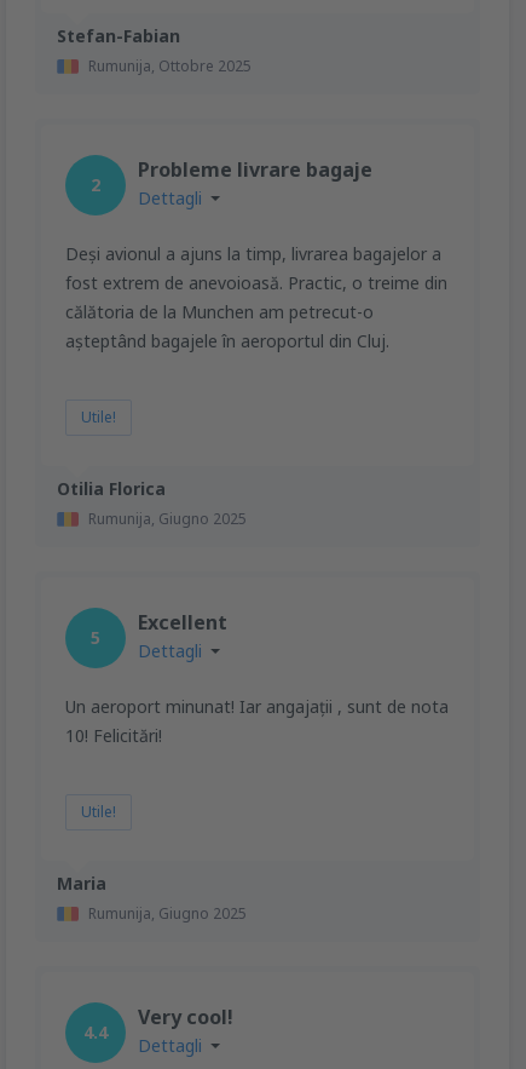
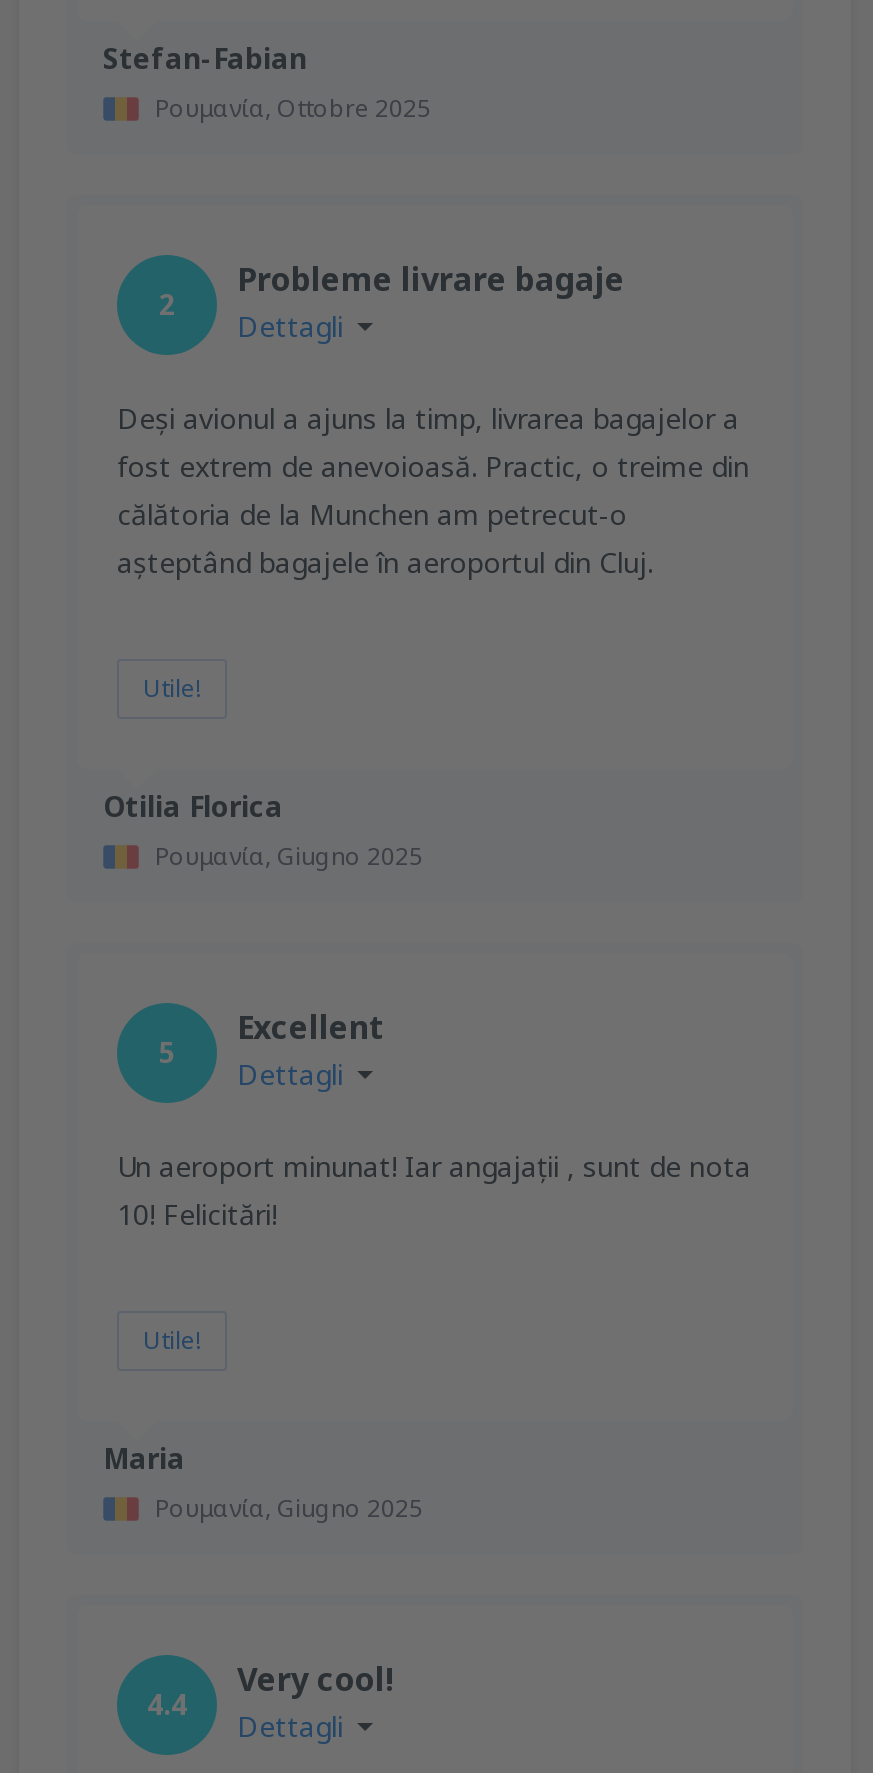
[88,55,252,76] Rumunija, Ottobre 2025 -> [155,90,431,124] Ρουμανία, Ottobre 2025
[88,508,247,528] Rumunija, Giugno 2025 -> [155,838,423,872] Ρουμανία, Giugno 2025
[88,903,247,923] Rumunija, Giugno 2025 -> [155,1490,423,1524] Ρουμανία, Giugno 2025

